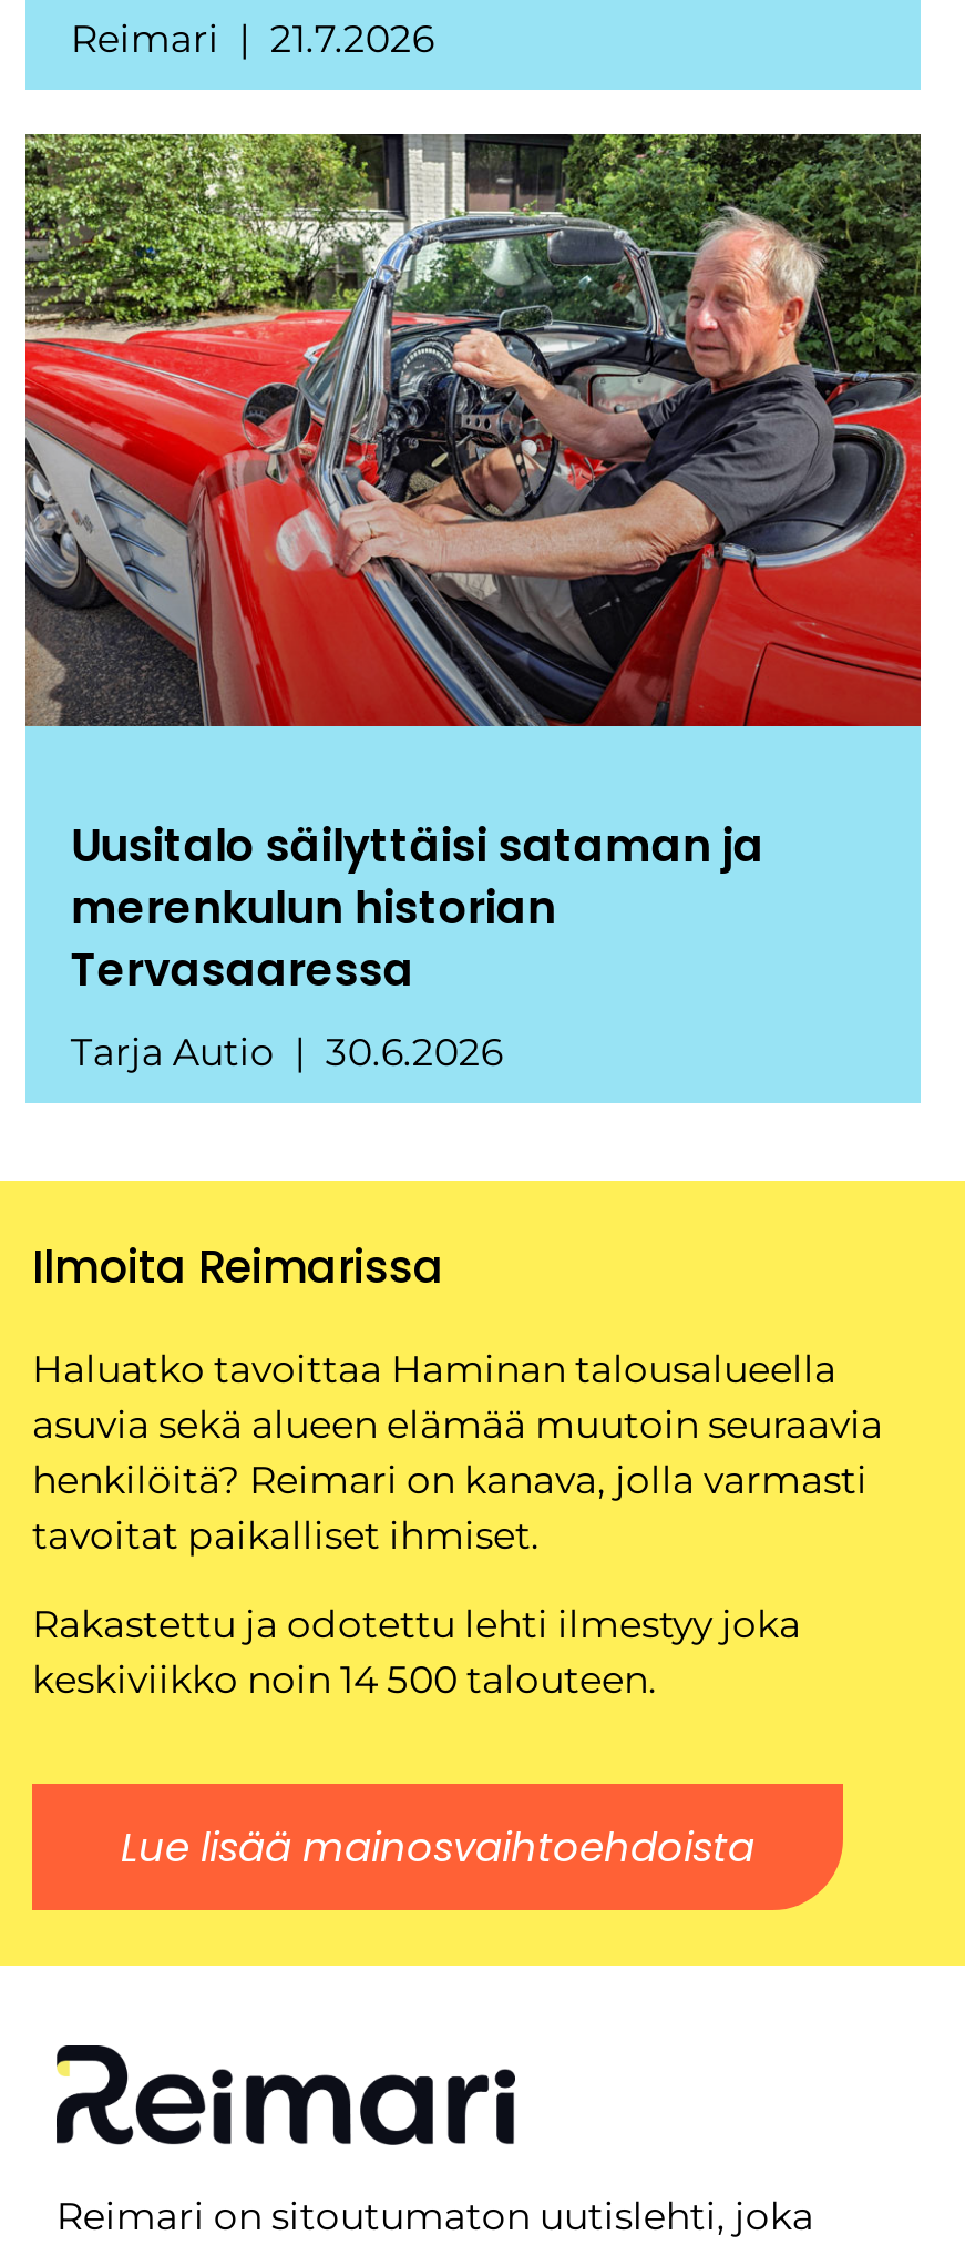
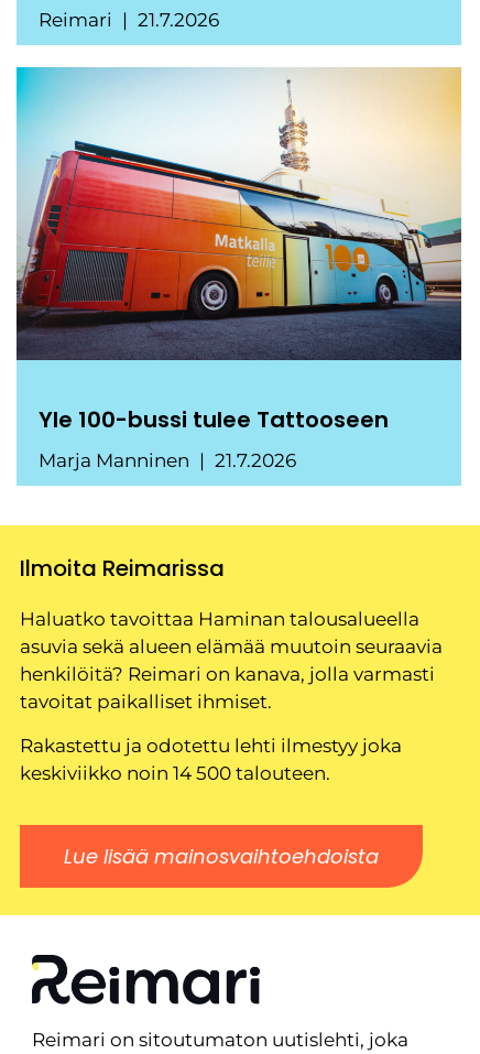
[23,132,923,1000] [image] | Uusitalo säilyttäisi sataman ja | merenkulun historian | Tervasaaressa -> [15,66,462,436] [image] | Yle 100-bussi tulee Tattooseen
[71,1029,503,1073] Tarja Autio | 30.6.2026 -> [39,450,297,472] Marja Manninen | 21.7.2026

